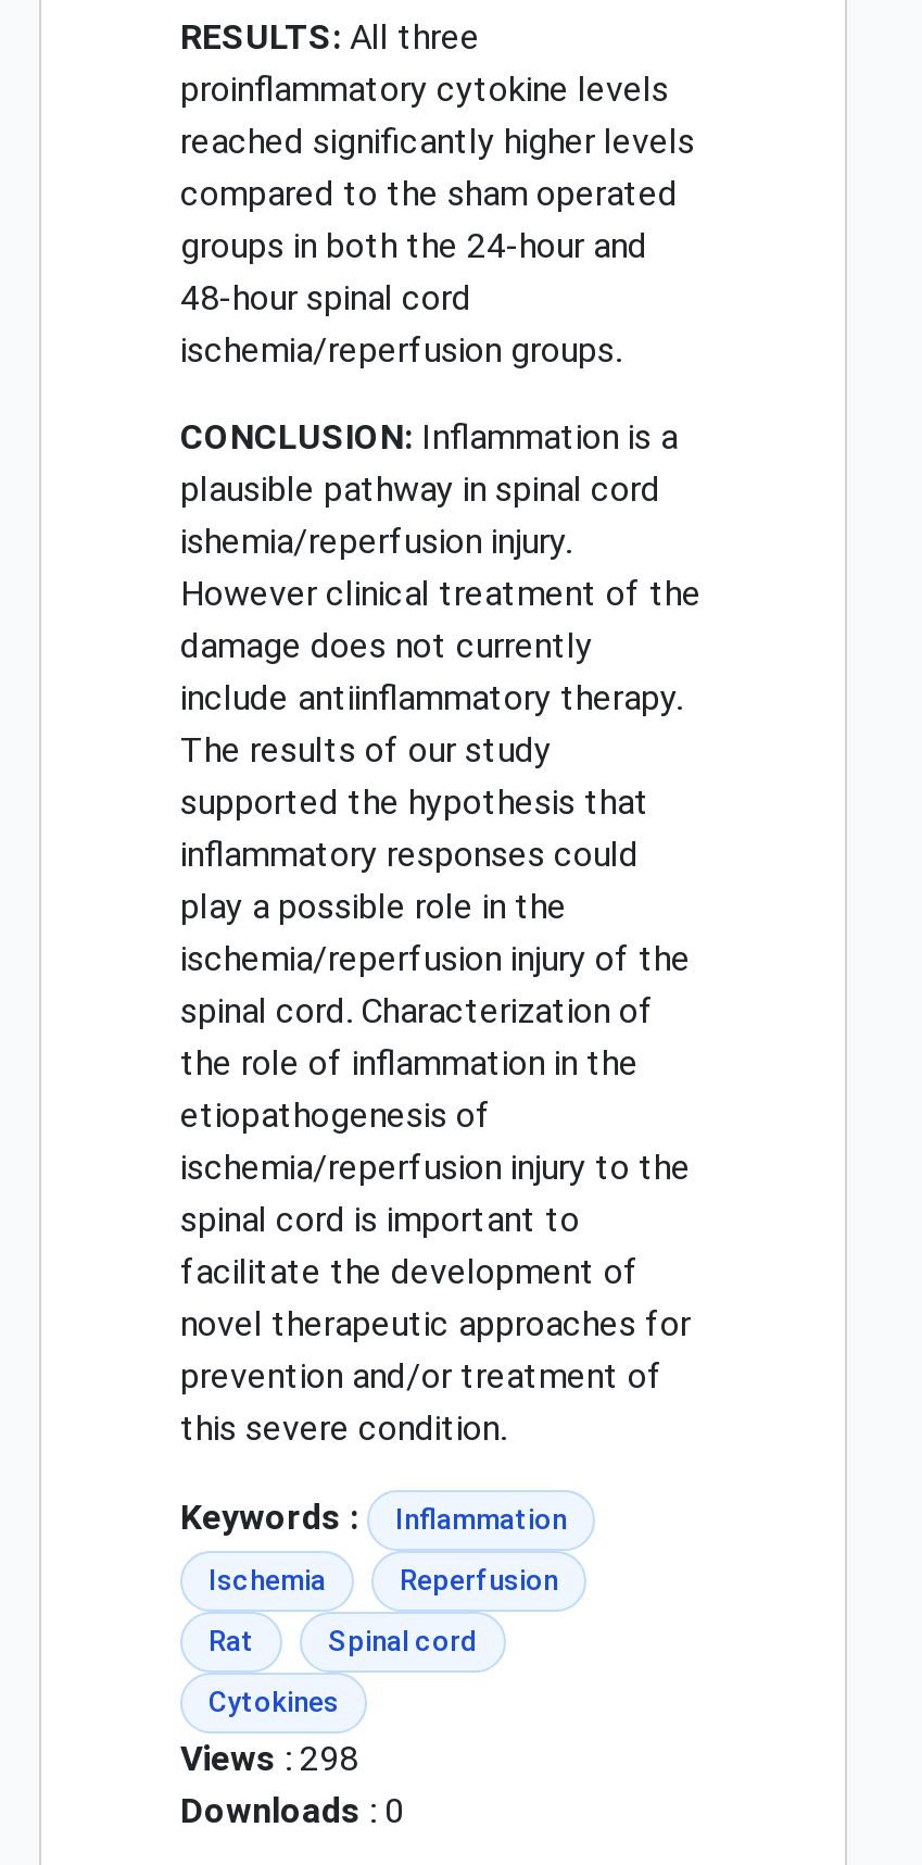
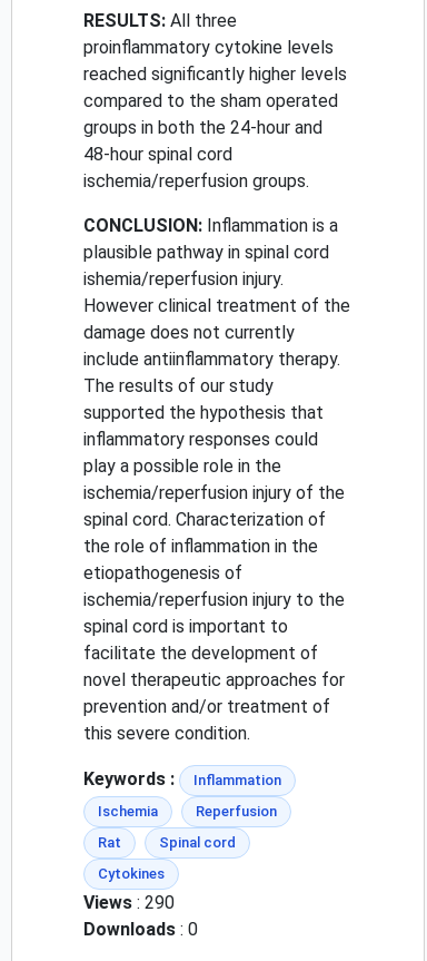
[180,1738,358,1780] Views: 298 -> [83,892,175,913] Views: 290

